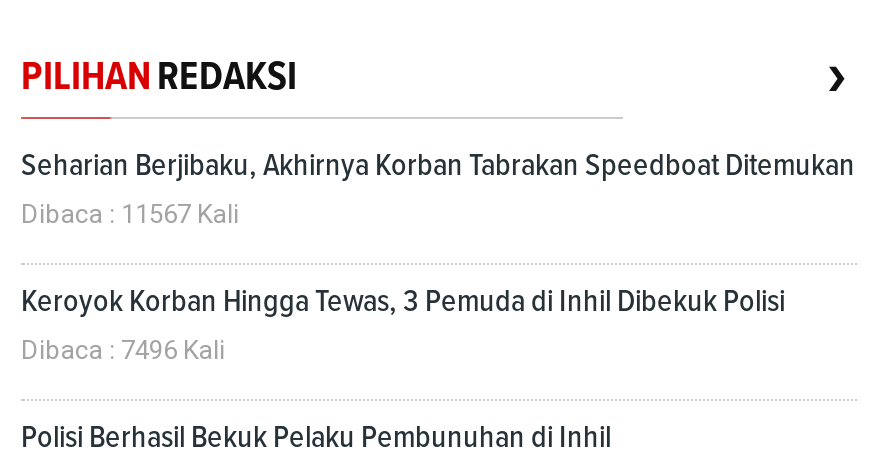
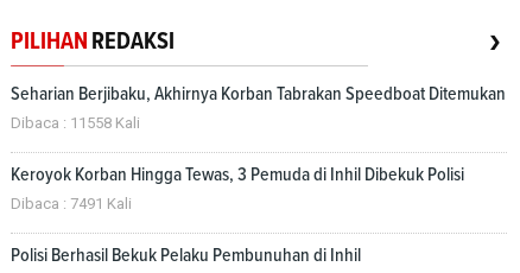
[21,200,239,230] Dibaca : 11567 Kali -> [11,114,140,132] Dibaca : 11558 Kali
[21,336,225,366] Dibaca : 7496 Kali -> [11,195,132,213] Dibaca : 7491 Kali

